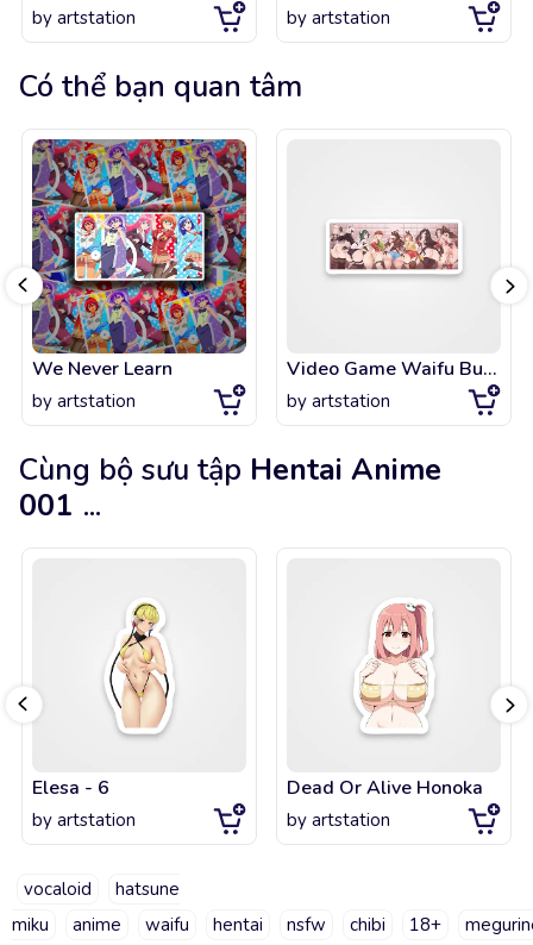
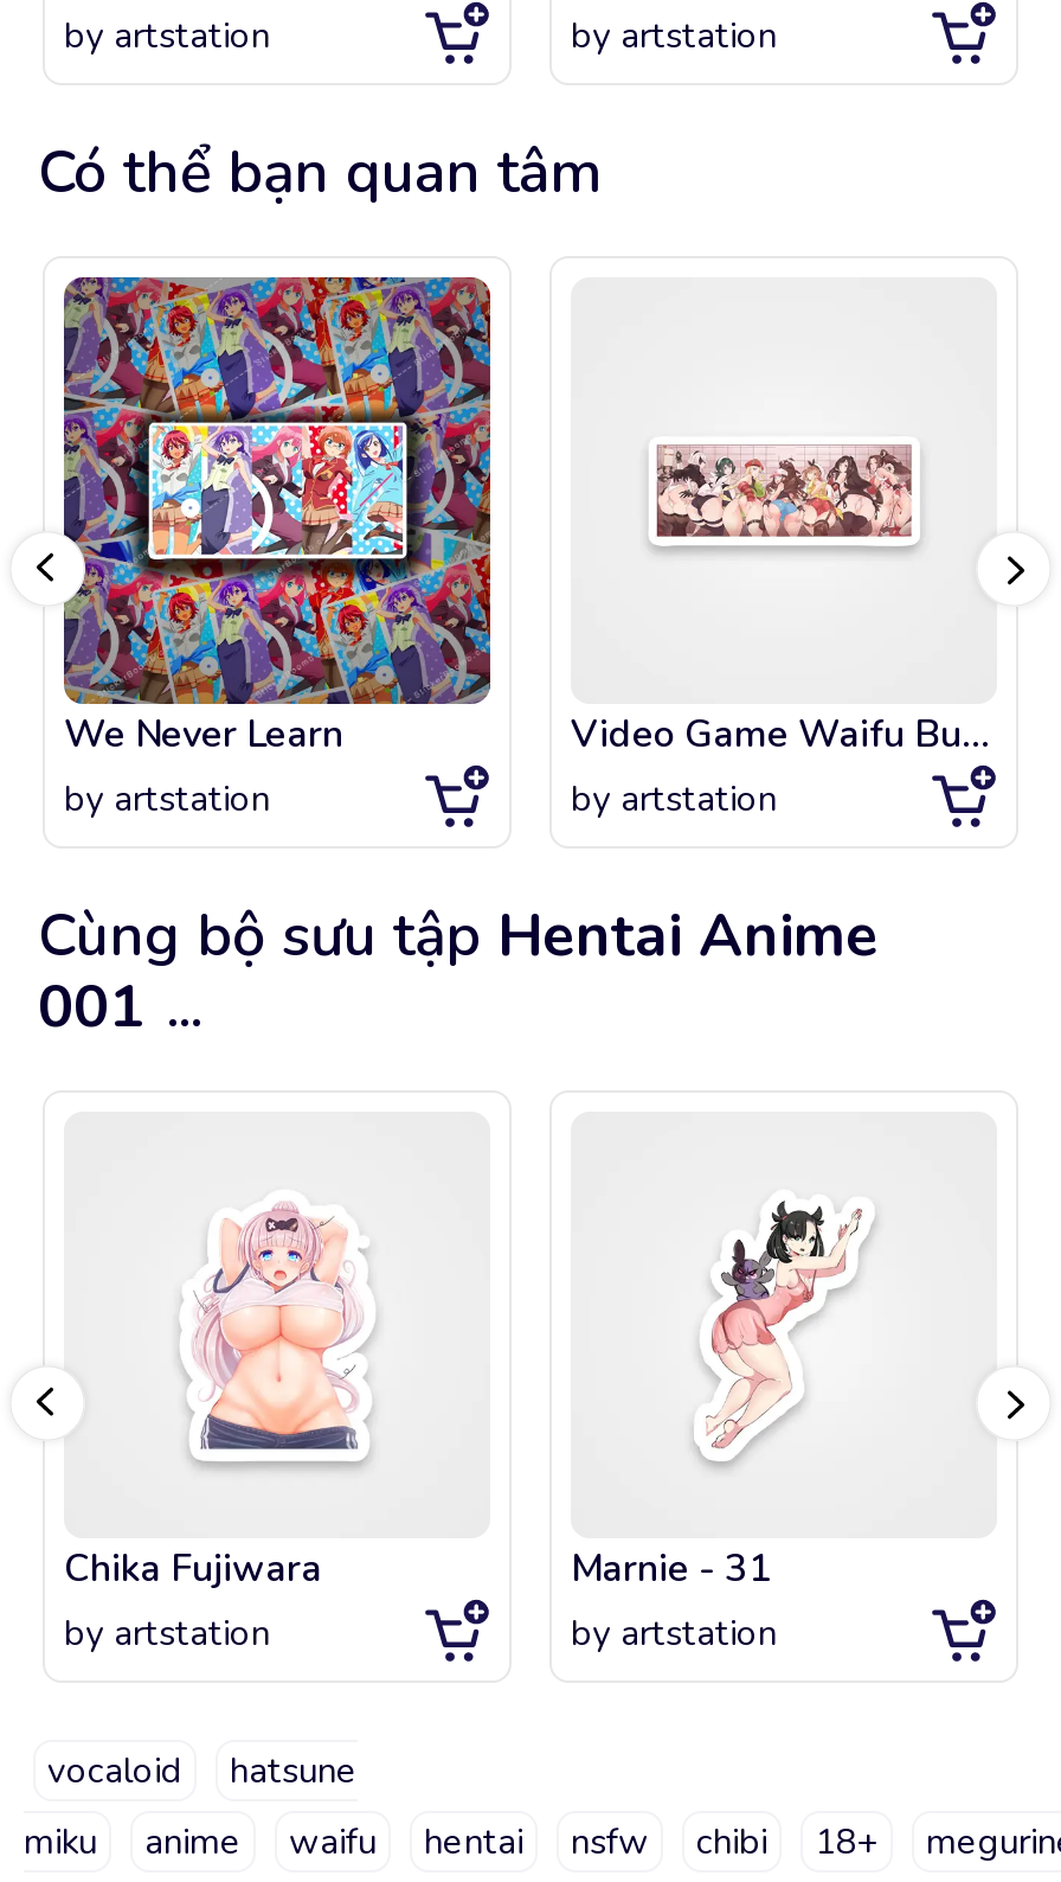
[32,602,178,801] [image] | Elesa - 6 -> [64,1202,372,1594] [image] | Chika Fujiwara
[287,603,483,801] [image] | Dead Or Alive Honoka -> [571,1199,862,1594] [image] | Marnie - 31

